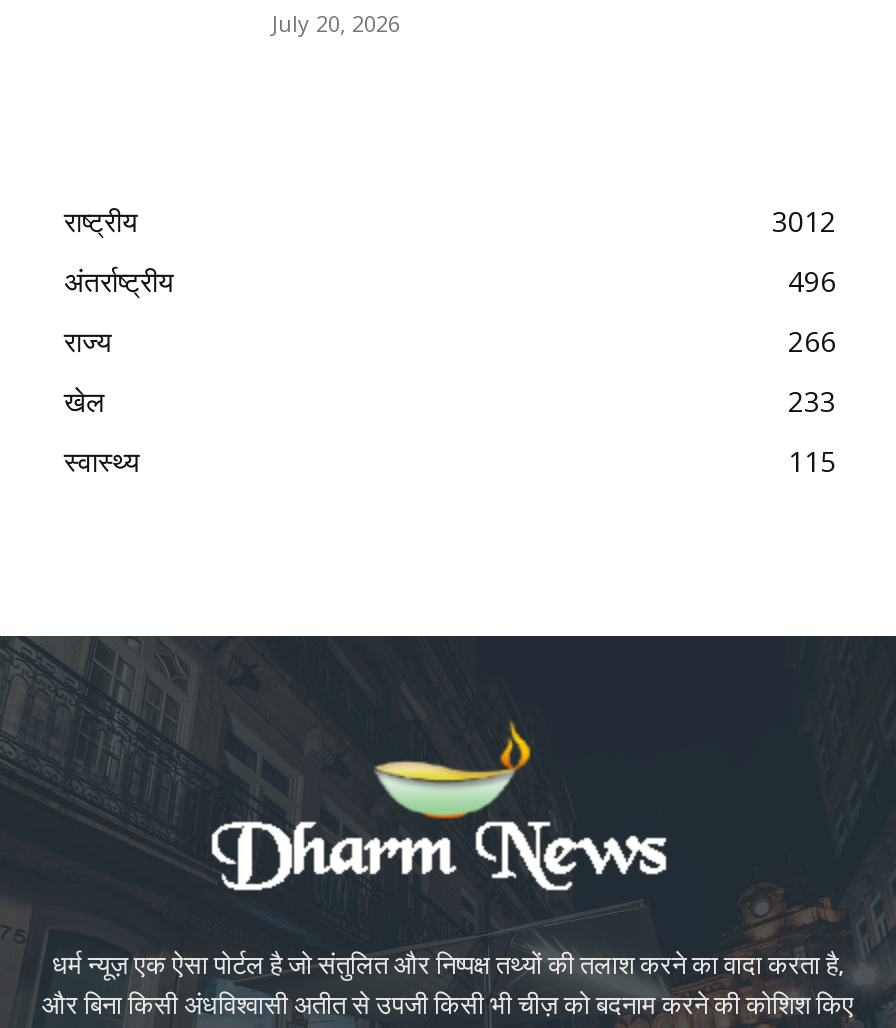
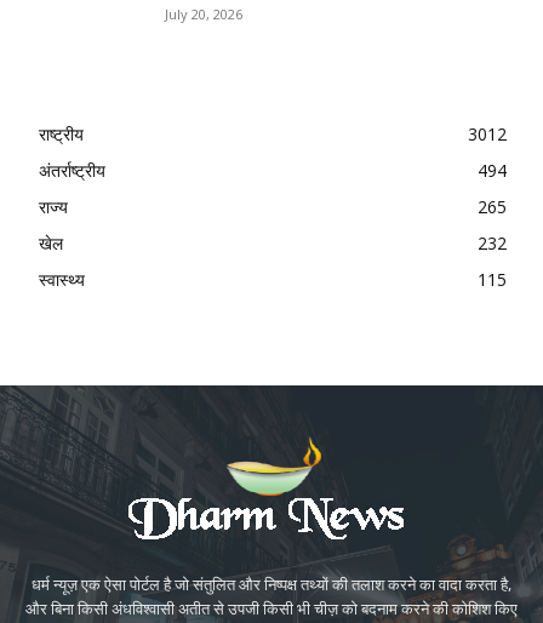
[788,262,836,300] 496 -> [478,159,507,182] 494
[788,322,836,360] 266 -> [478,195,507,218] 265
[788,382,836,420] 233 -> [478,232,507,255] 232

